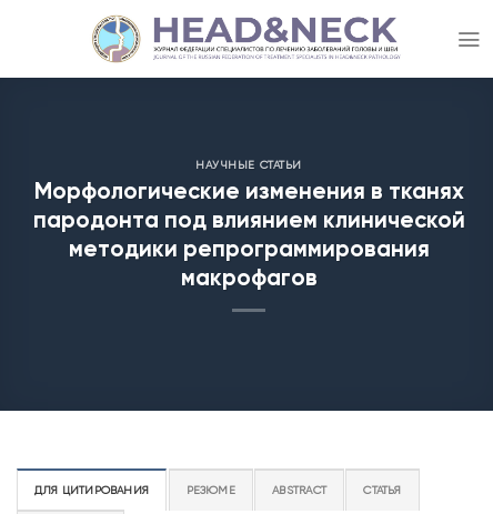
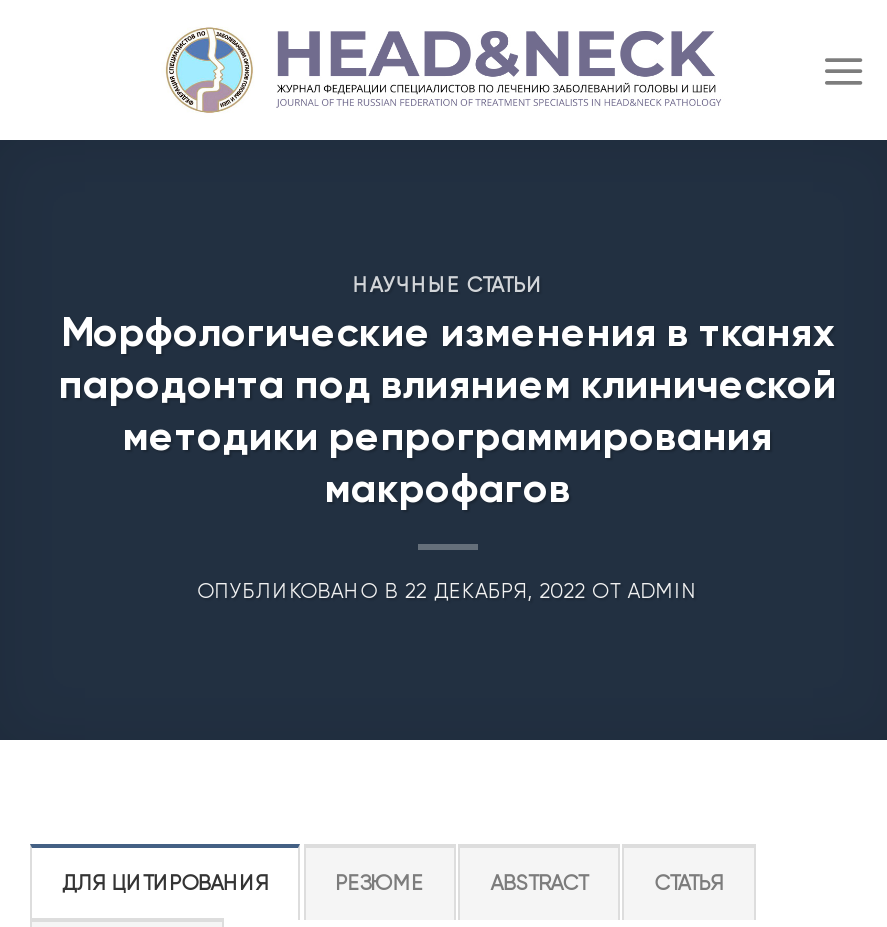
none -> [197,580,699,602] ОПУБЛИКОВАНО В 22 ДЕКАБРЯ, 2022 ОТ ADMIN

